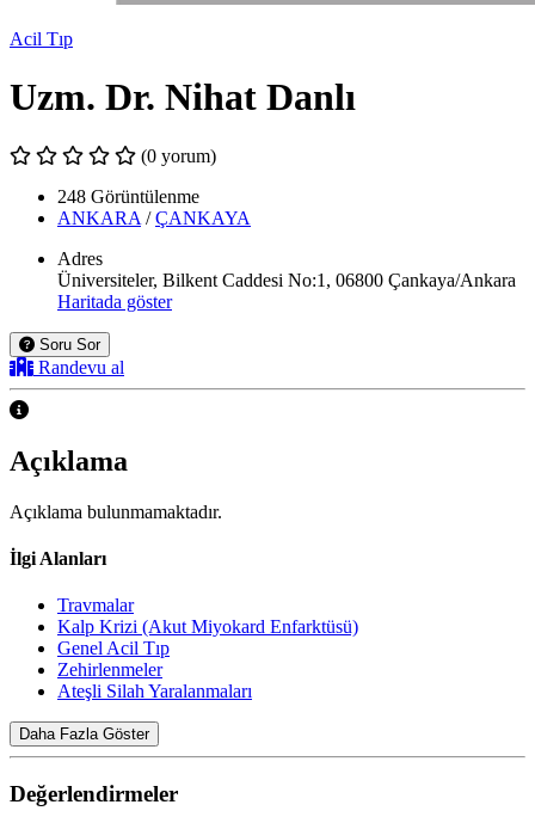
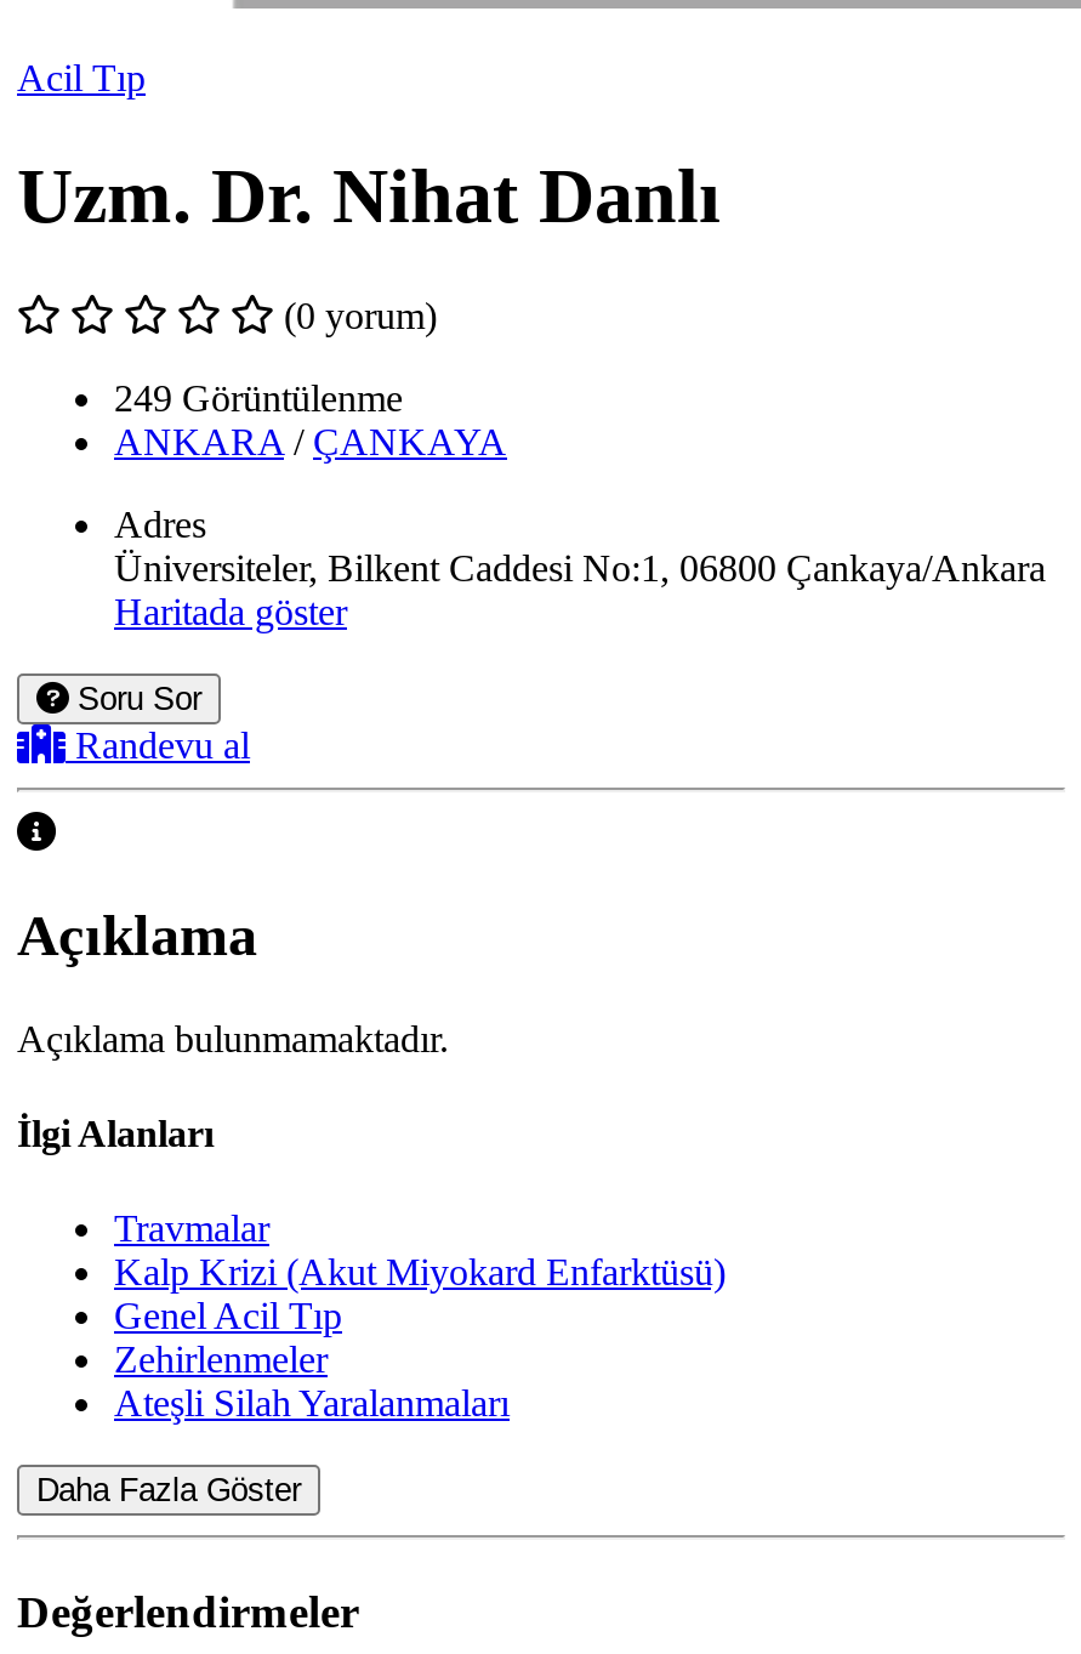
[57,186,199,207] 248 Görüntülenme -> [114,377,403,418] 249 Görüntülenme

